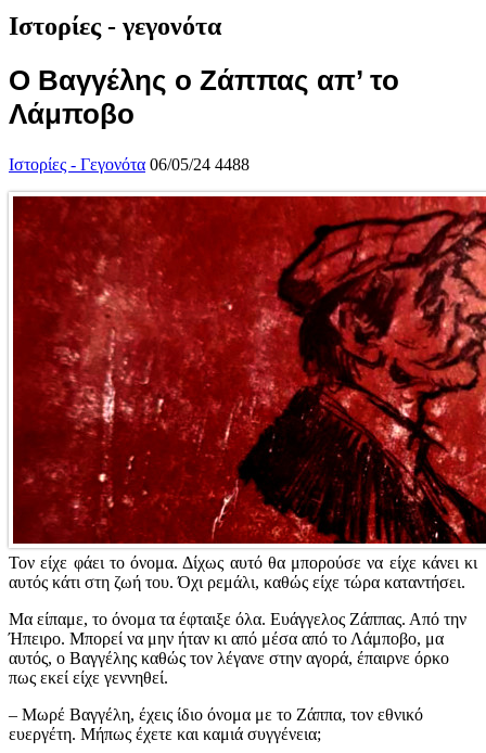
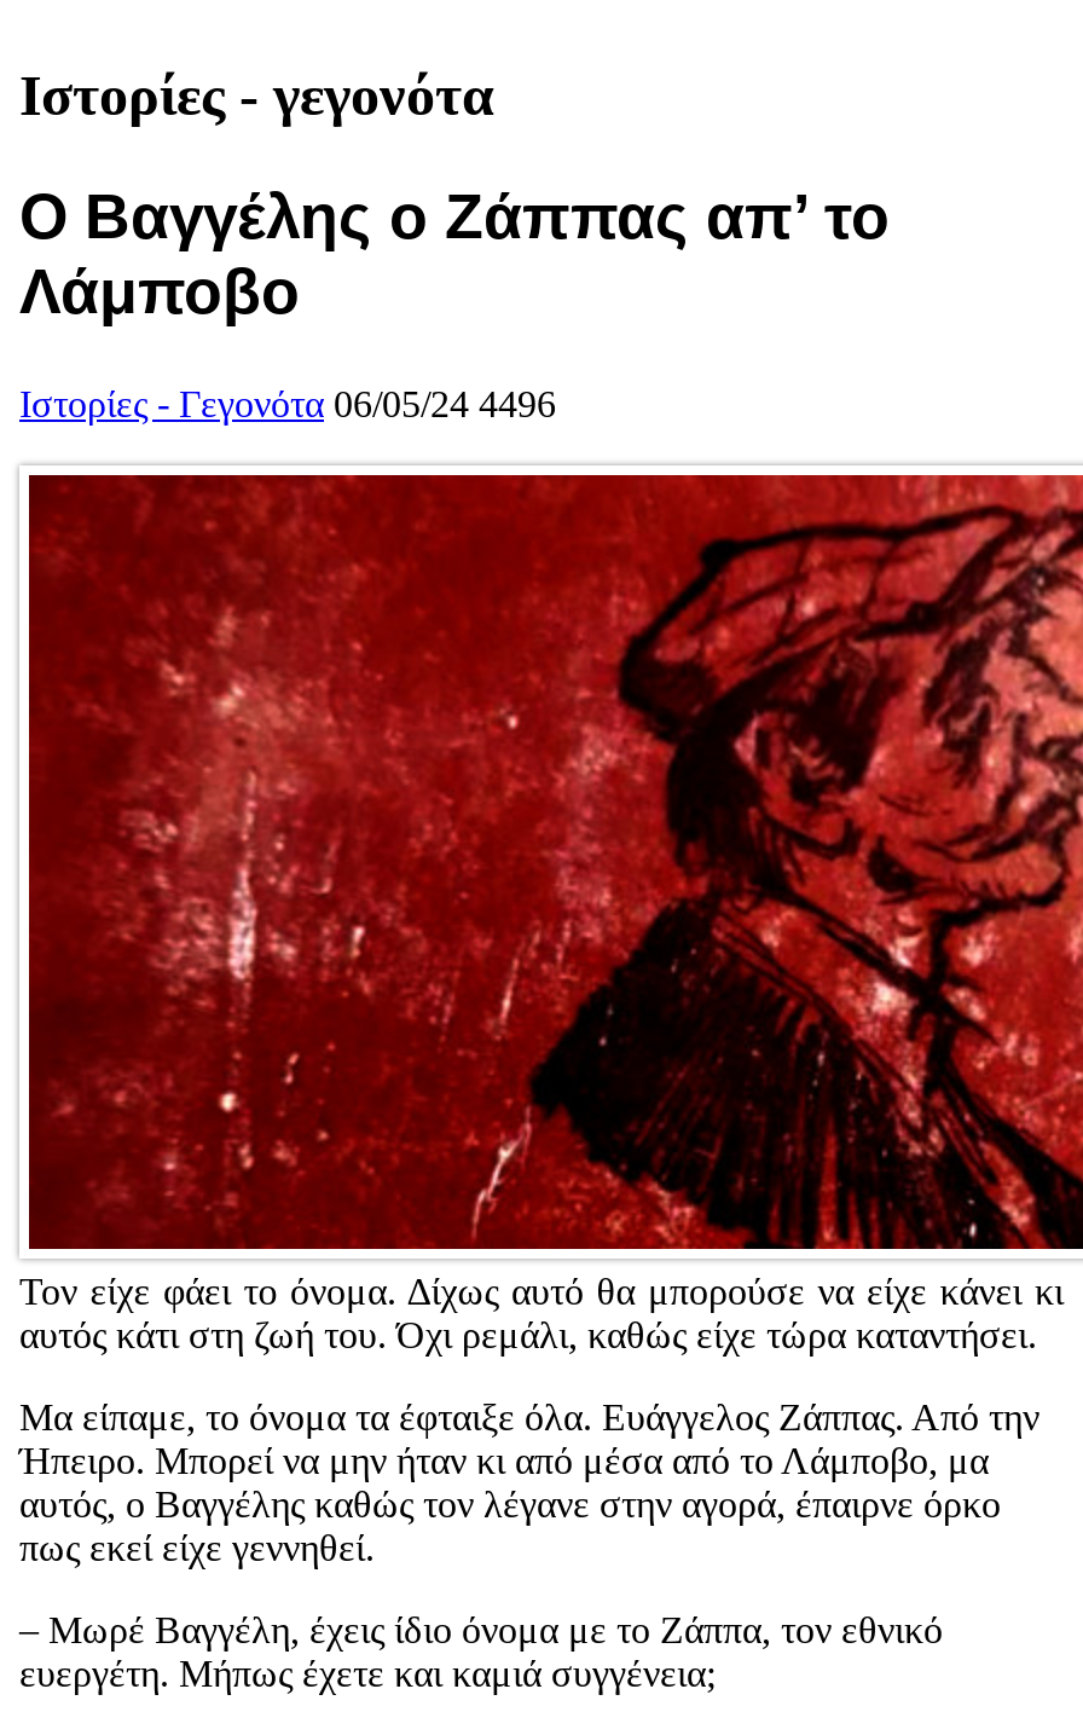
[9,155,250,174] Ιστορίες - Γεγονότα 06/05/24 4488 -> [19,384,556,425] Ιστορίες - Γεγονότα 06/05/24 4496

